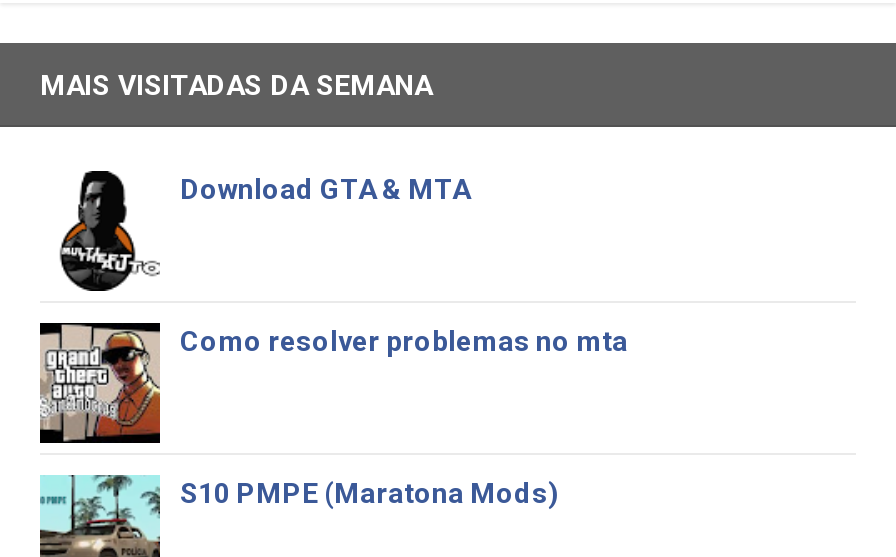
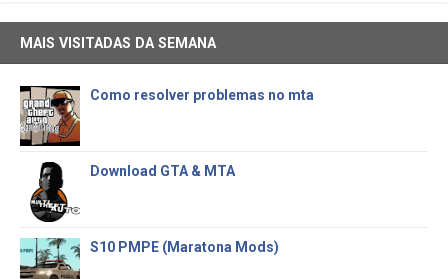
moved [40,171,470,293] -> [20,162,235,222]: [image] | Download GTA & MTA
moved [38,323,628,443] -> [19,86,314,146]: [image] | Como resolver problemas no mta

